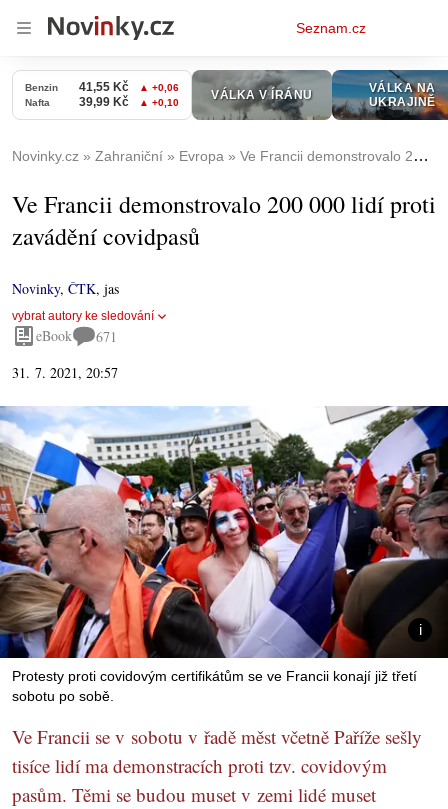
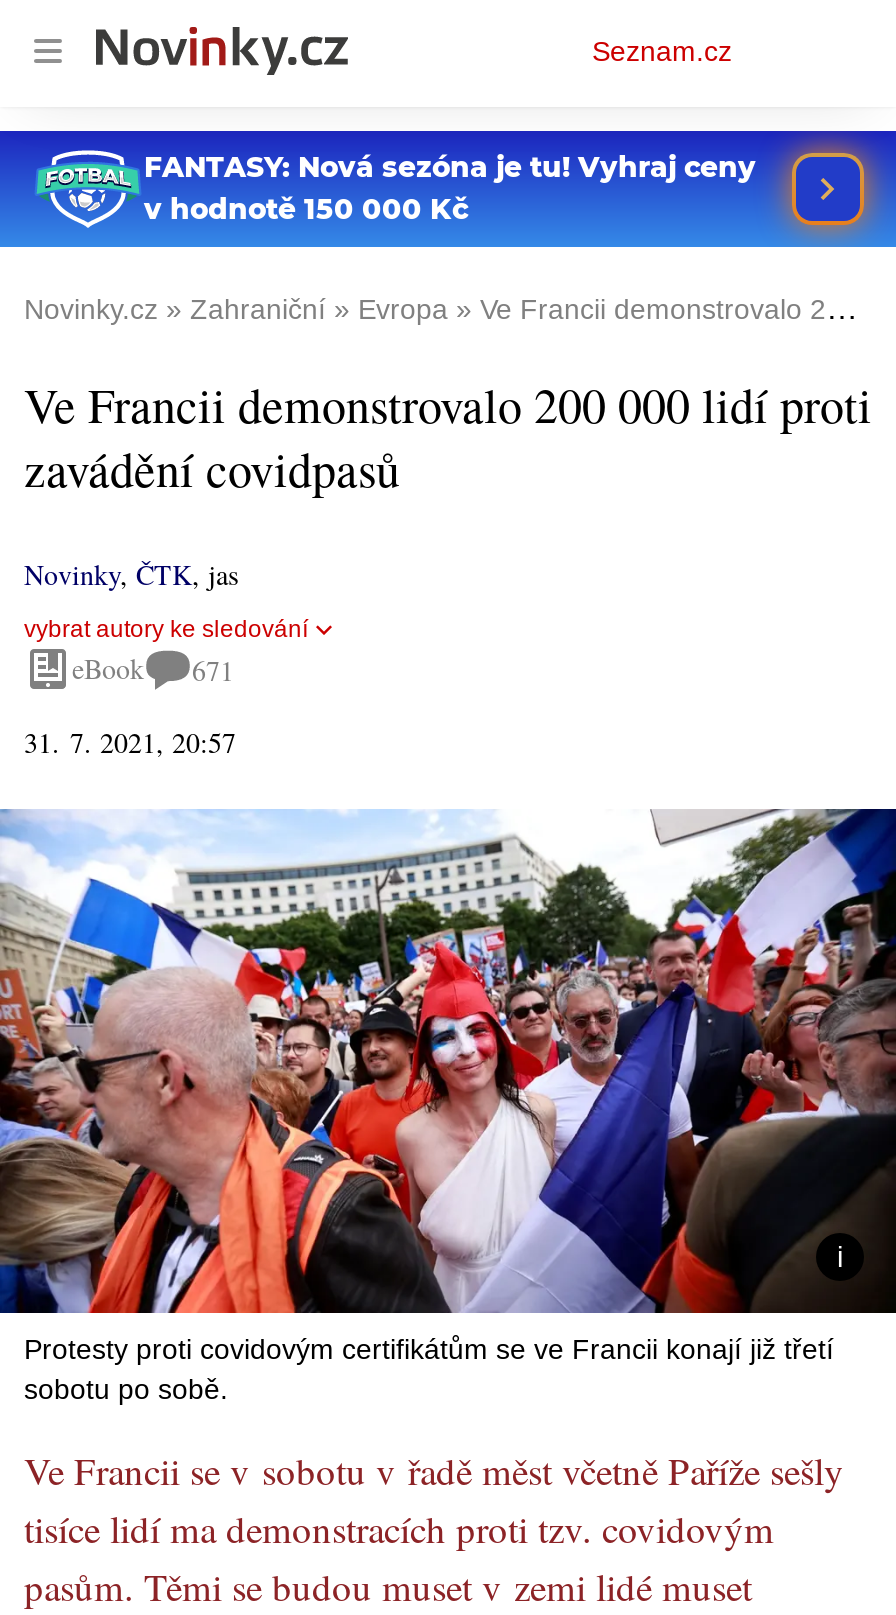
[3,68,445,125] [image] -> [6,129,890,249] [image]

